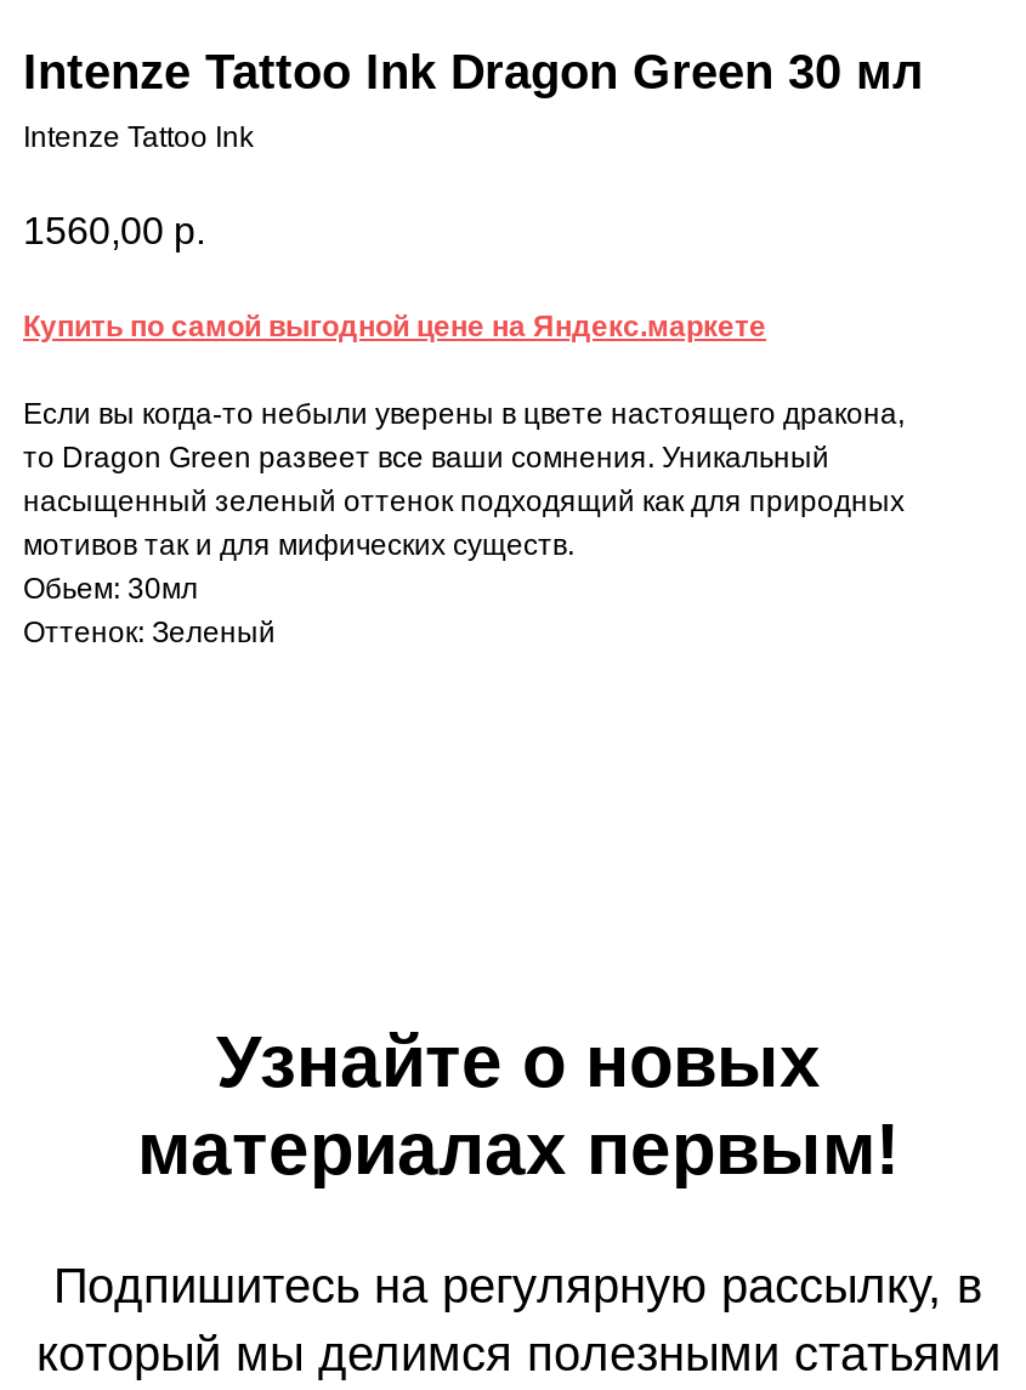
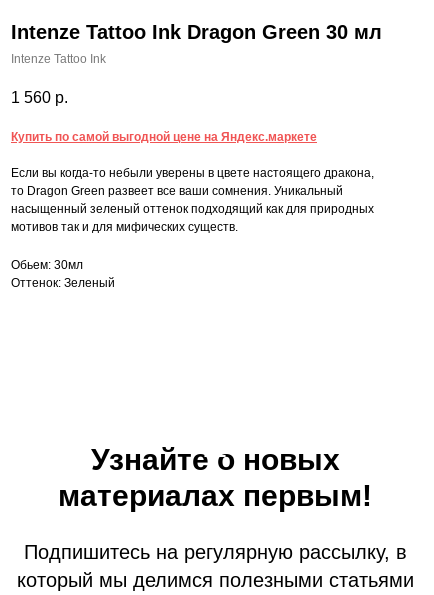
[23,211,205,252] 1560,00 р. -> [11,89,68,106] 1 560 р.

